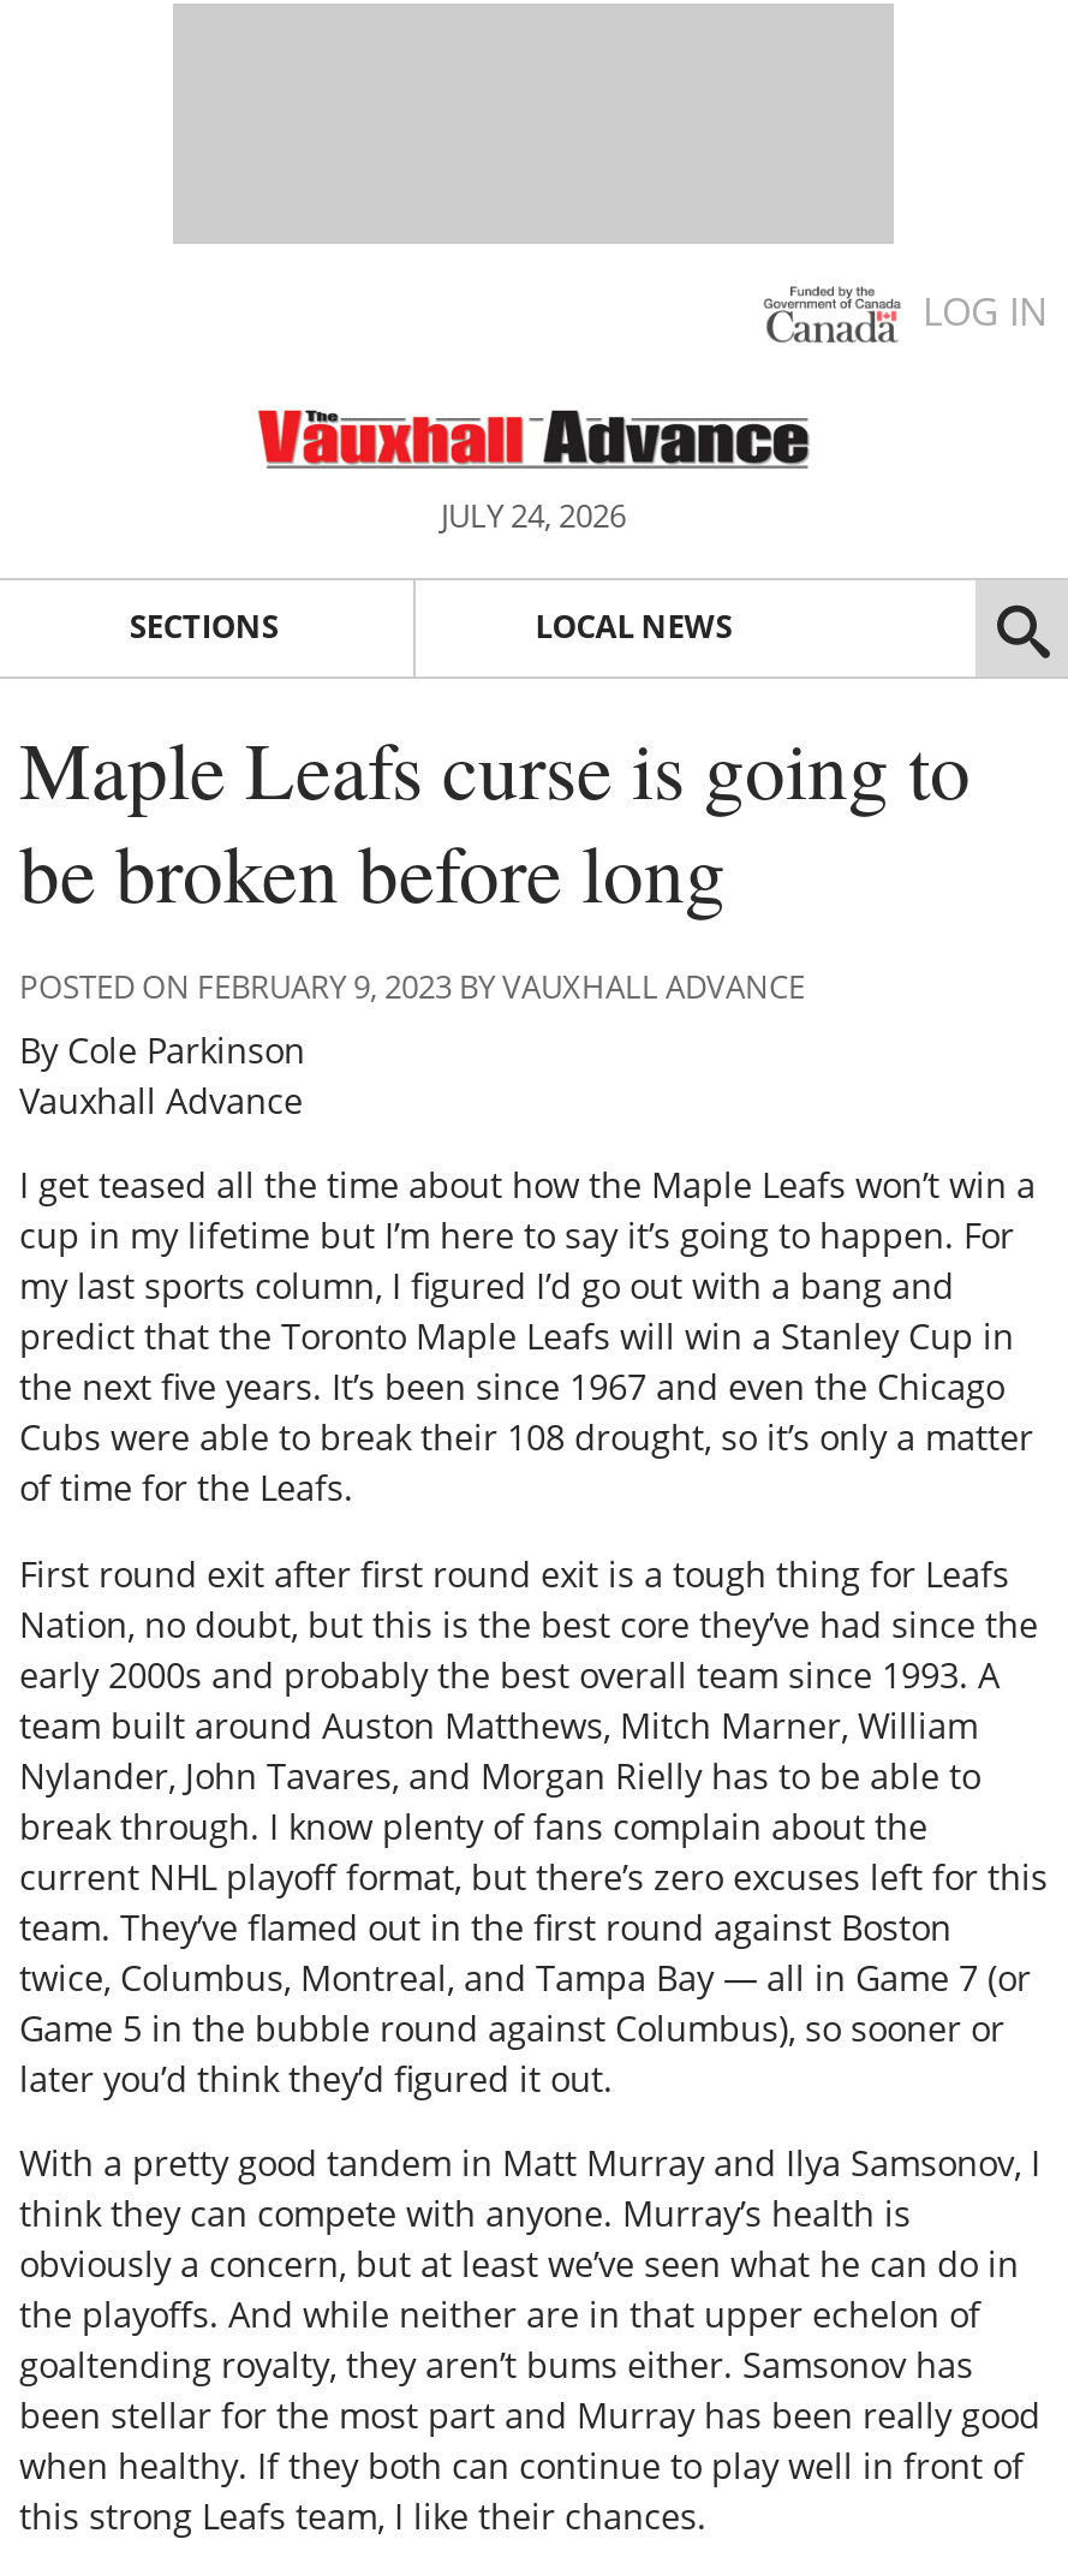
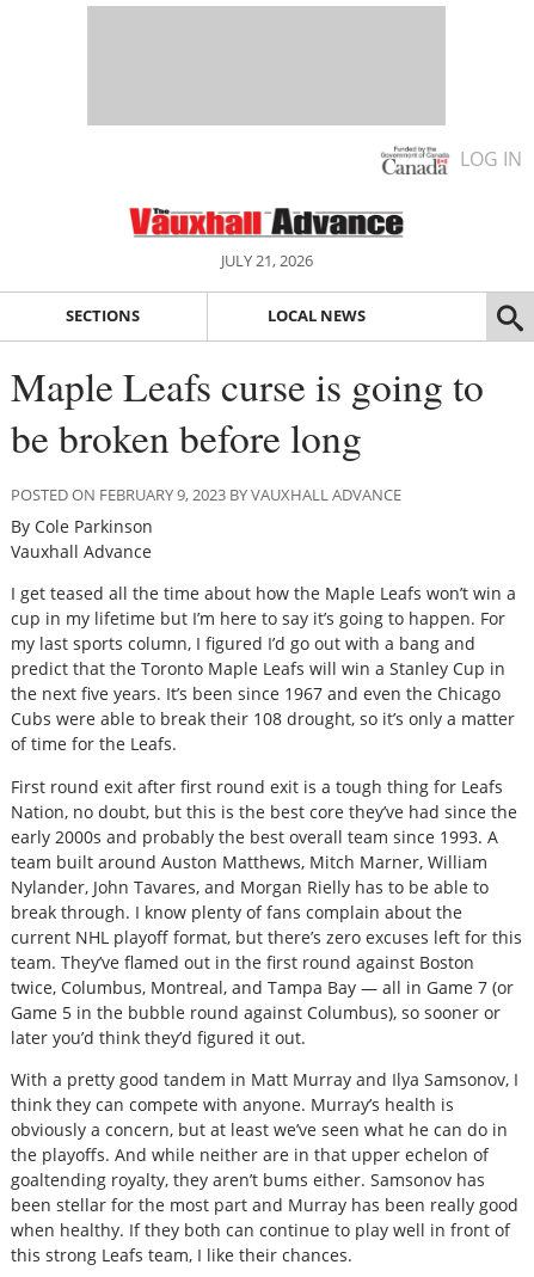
[441,494,626,537] JULY 24, 2026 -> [220,250,312,271] JULY 21, 2026

